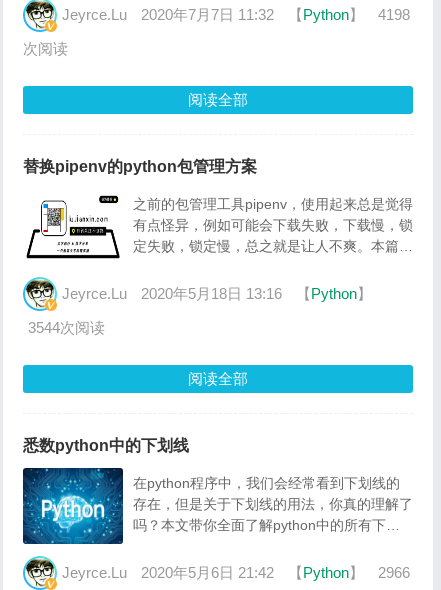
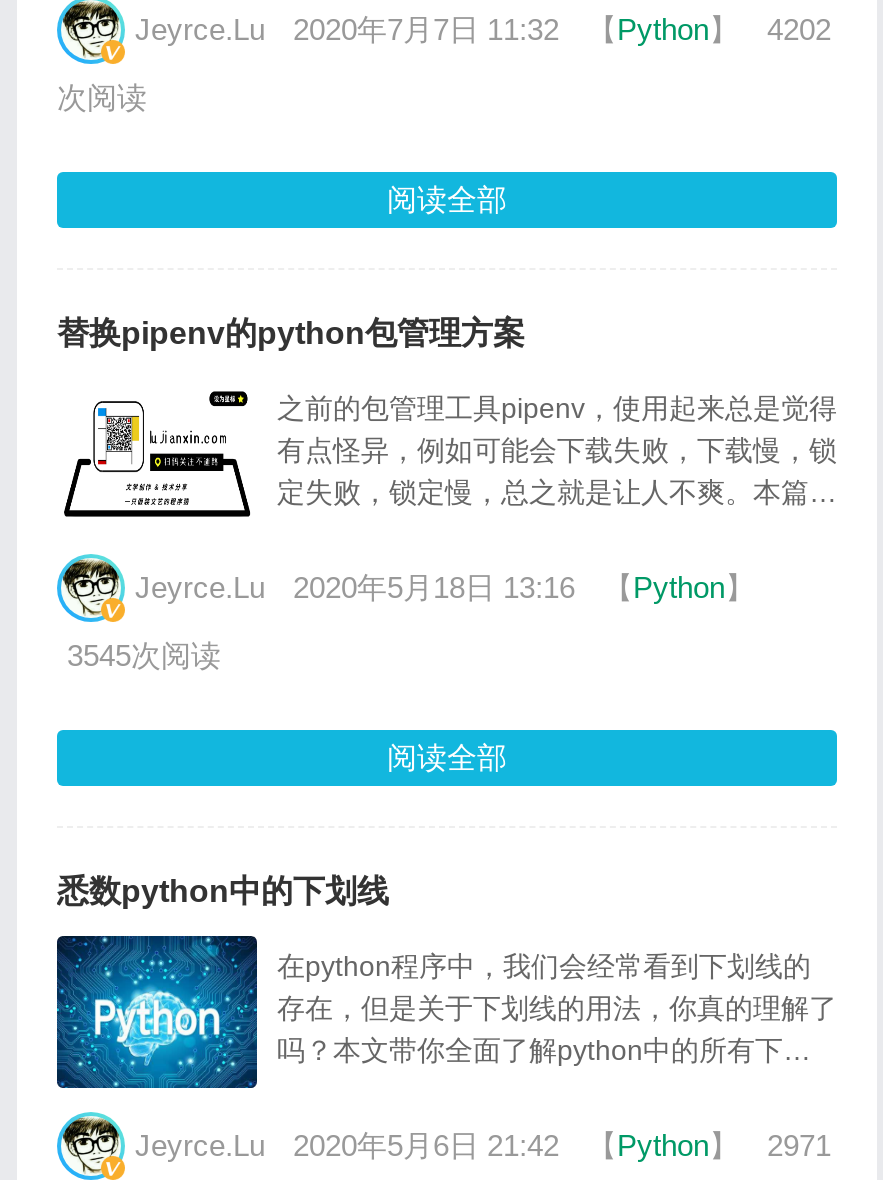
[62,6,410,23] Jeyrce.Lu 2020年7月7日 11:32 【Python】 4198 -> [135,12,831,46] Jeyrce.Lu 2020年7月7日 11:32 【Python】 4202
[28,319,105,336] 3544次阅读 -> [67,638,221,672] 3545次阅读
[378,564,410,581] 2966 -> [767,1128,831,1162] 2971

